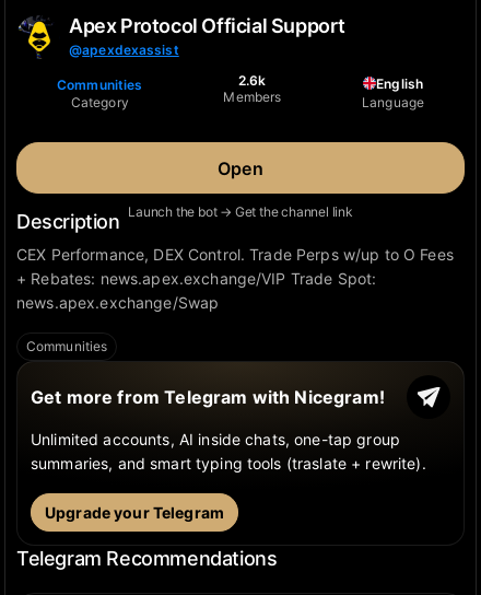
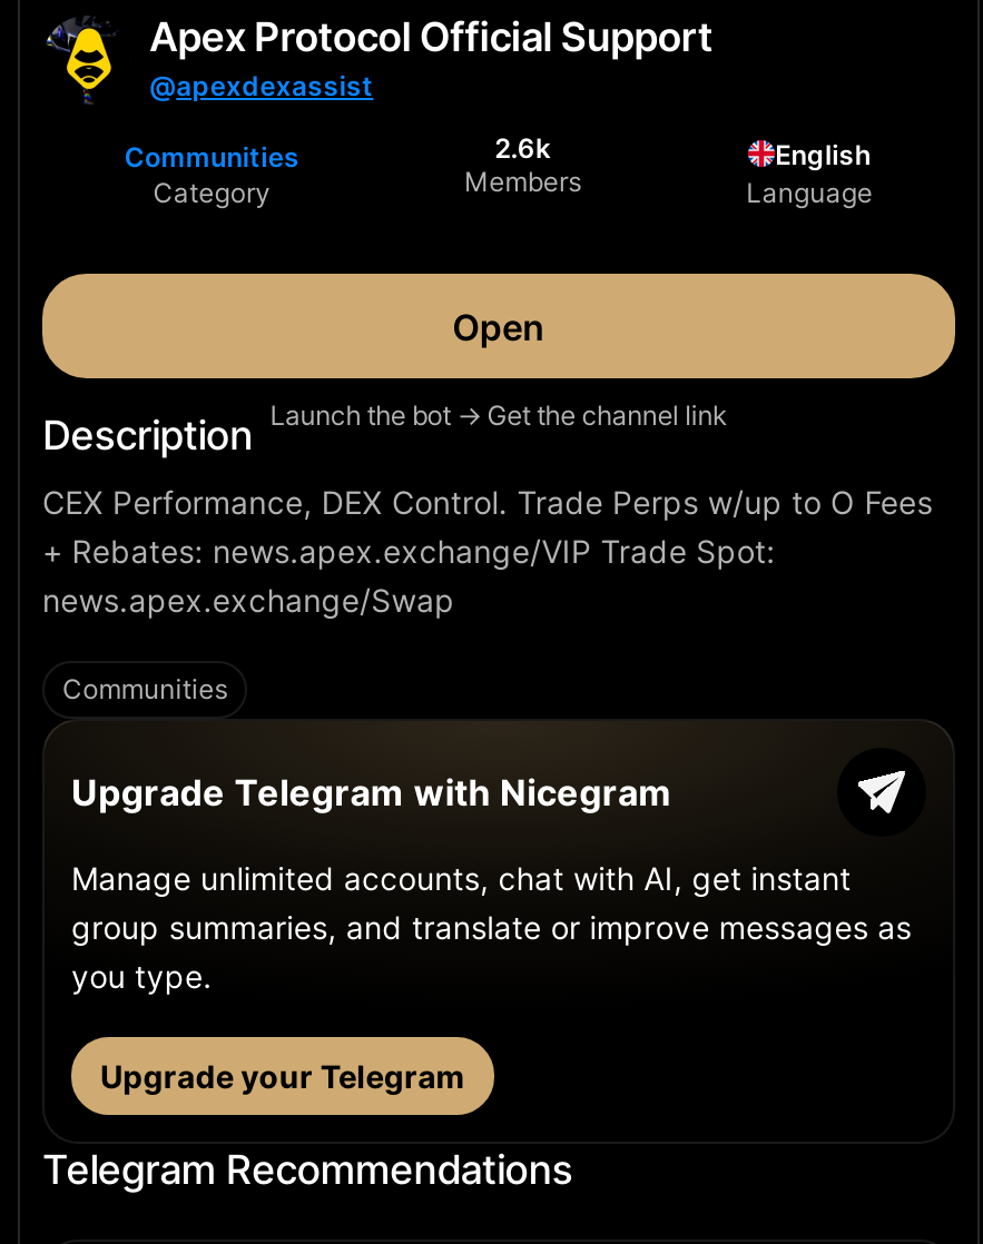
[31,386,385,408] Get more from Telegram with Nicegram! -> [71,770,672,814] Upgrade Telegram with Nicegram
[31,430,426,472] Unlimited accounts, AI inside chats, one-tap group | summaries, and smart typing tools (traslate + rewrite). -> [71,859,912,995] Manage unlimited accounts, chat with AI, get instant | group summaries, and translate or improve messages as | you type.

